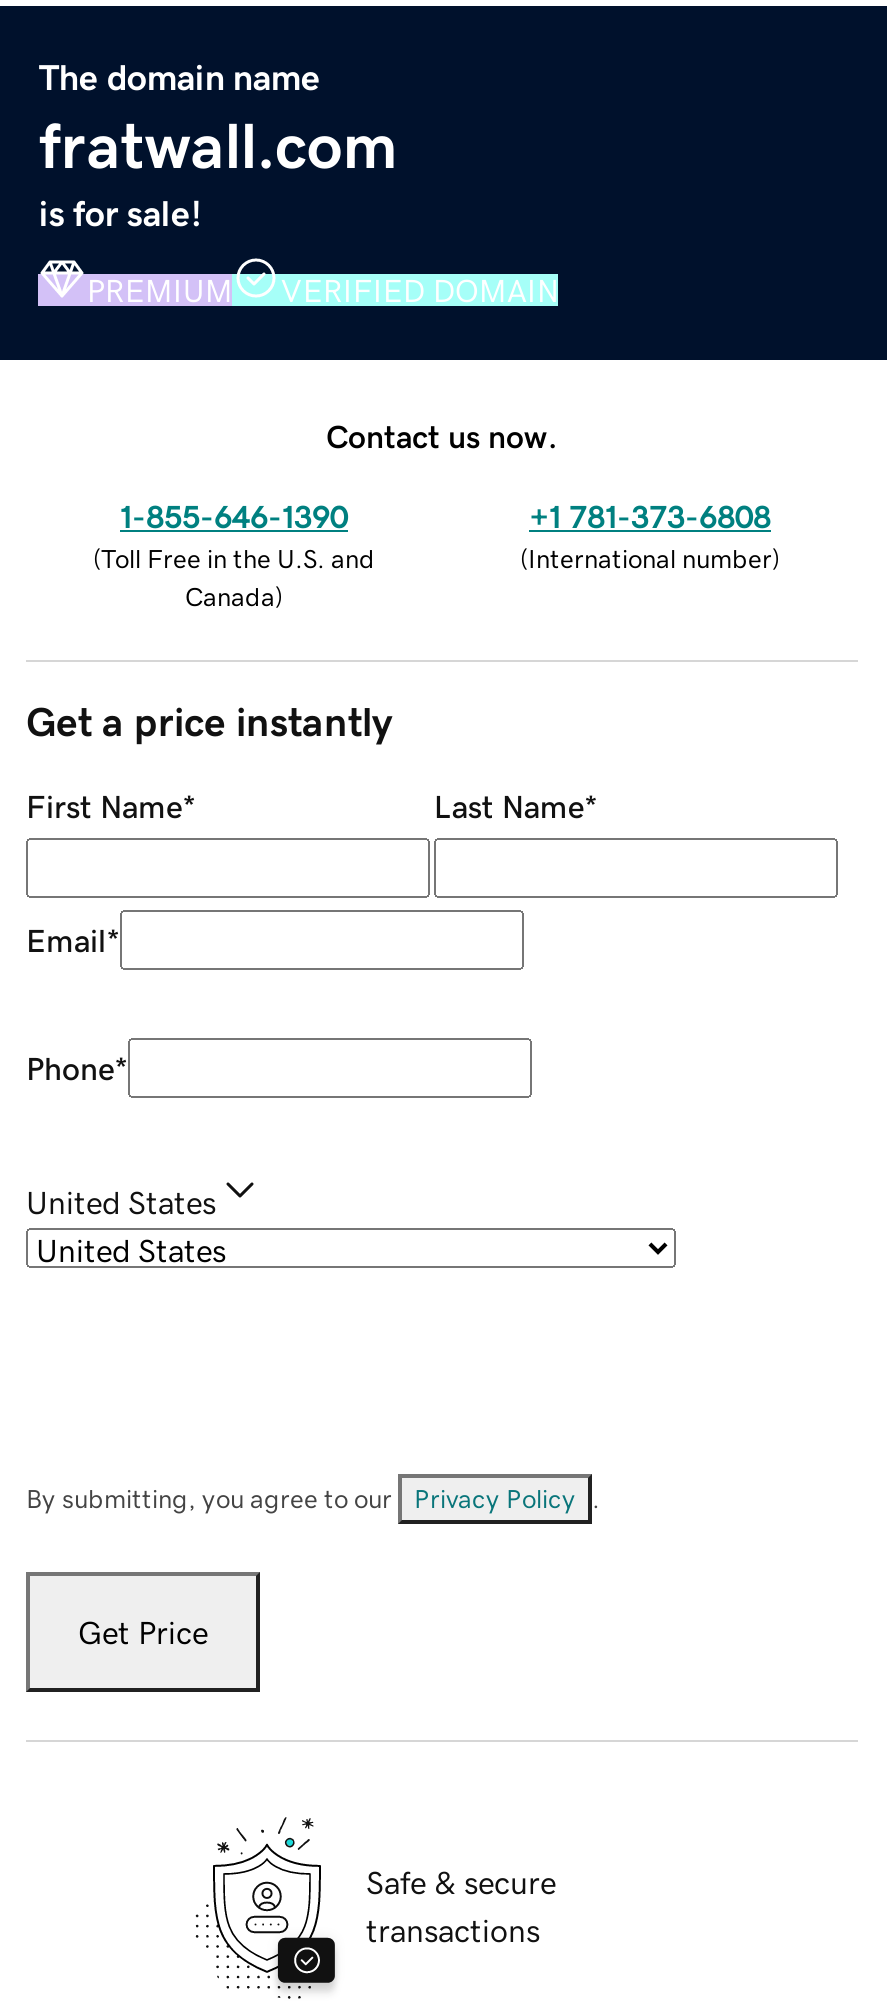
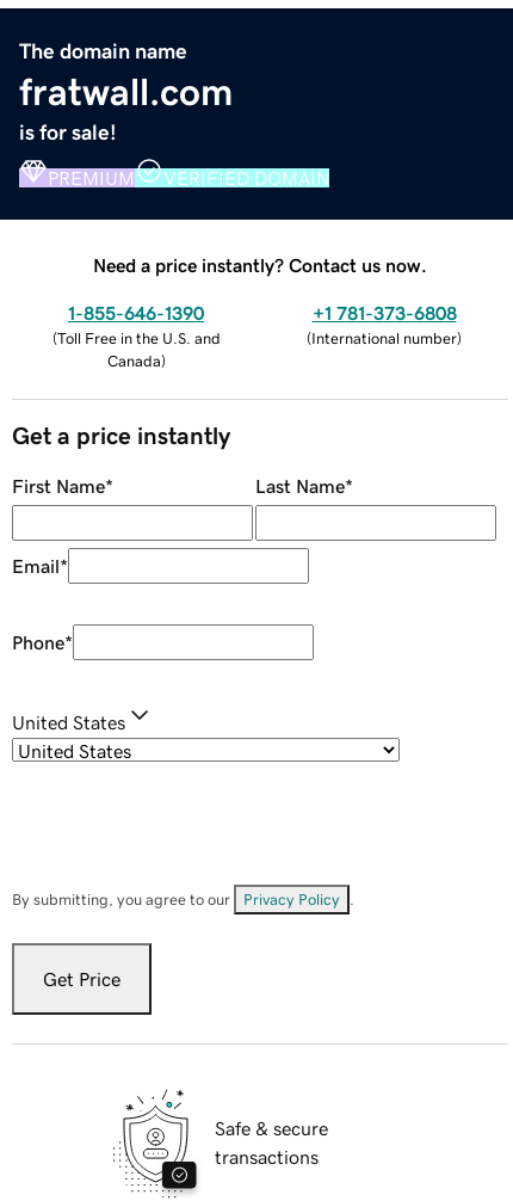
[326,419,558,451] Contact us now. -> [93,255,427,274] Need a price instantly? Contact us now.

